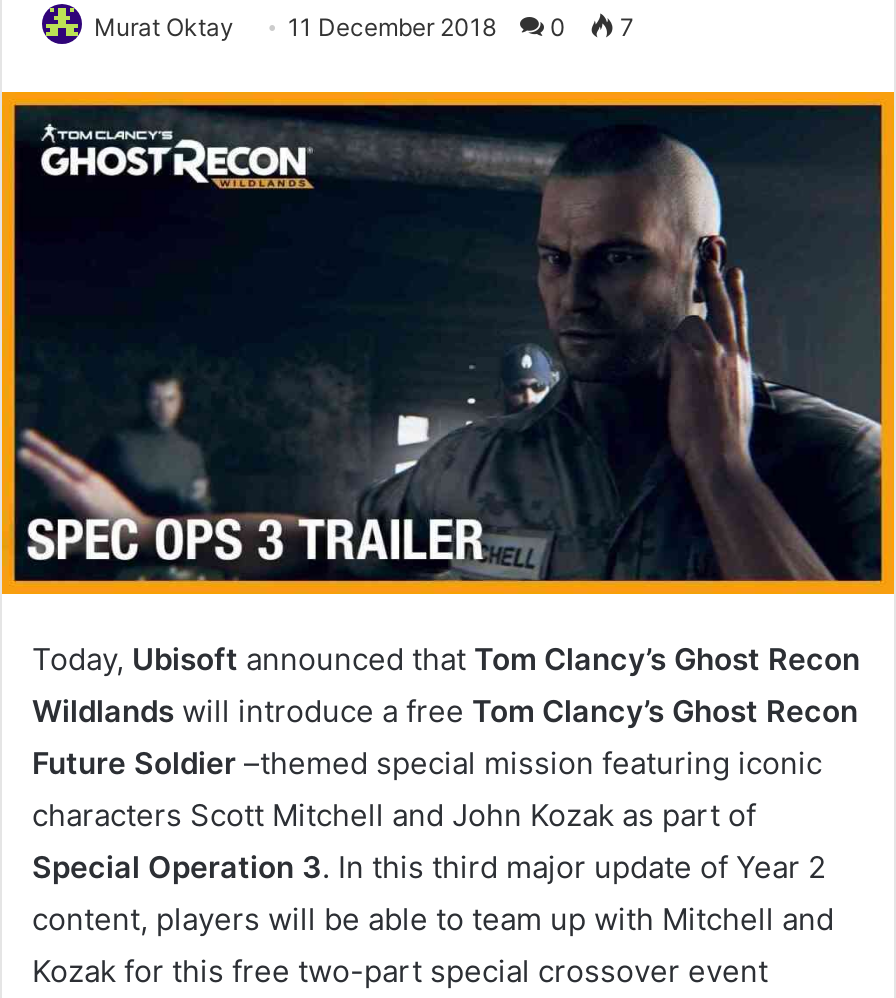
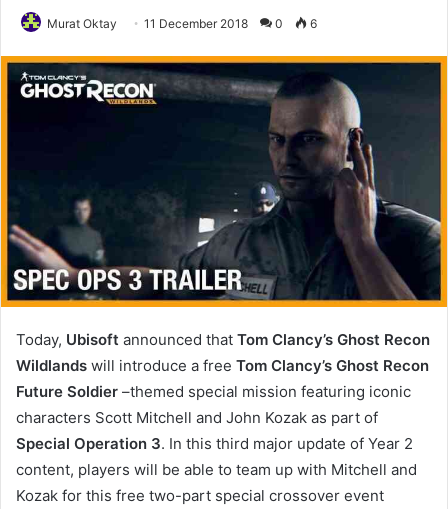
[94,12,634,42] Murat Oktay 11 December 2018 0 7 -> [47,16,317,31] Murat Oktay 11 December 2018 0 6

